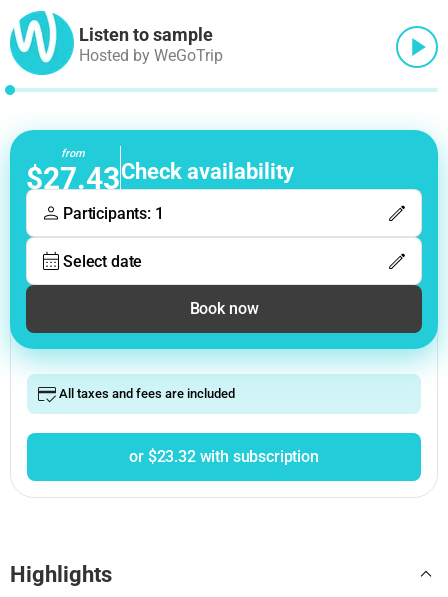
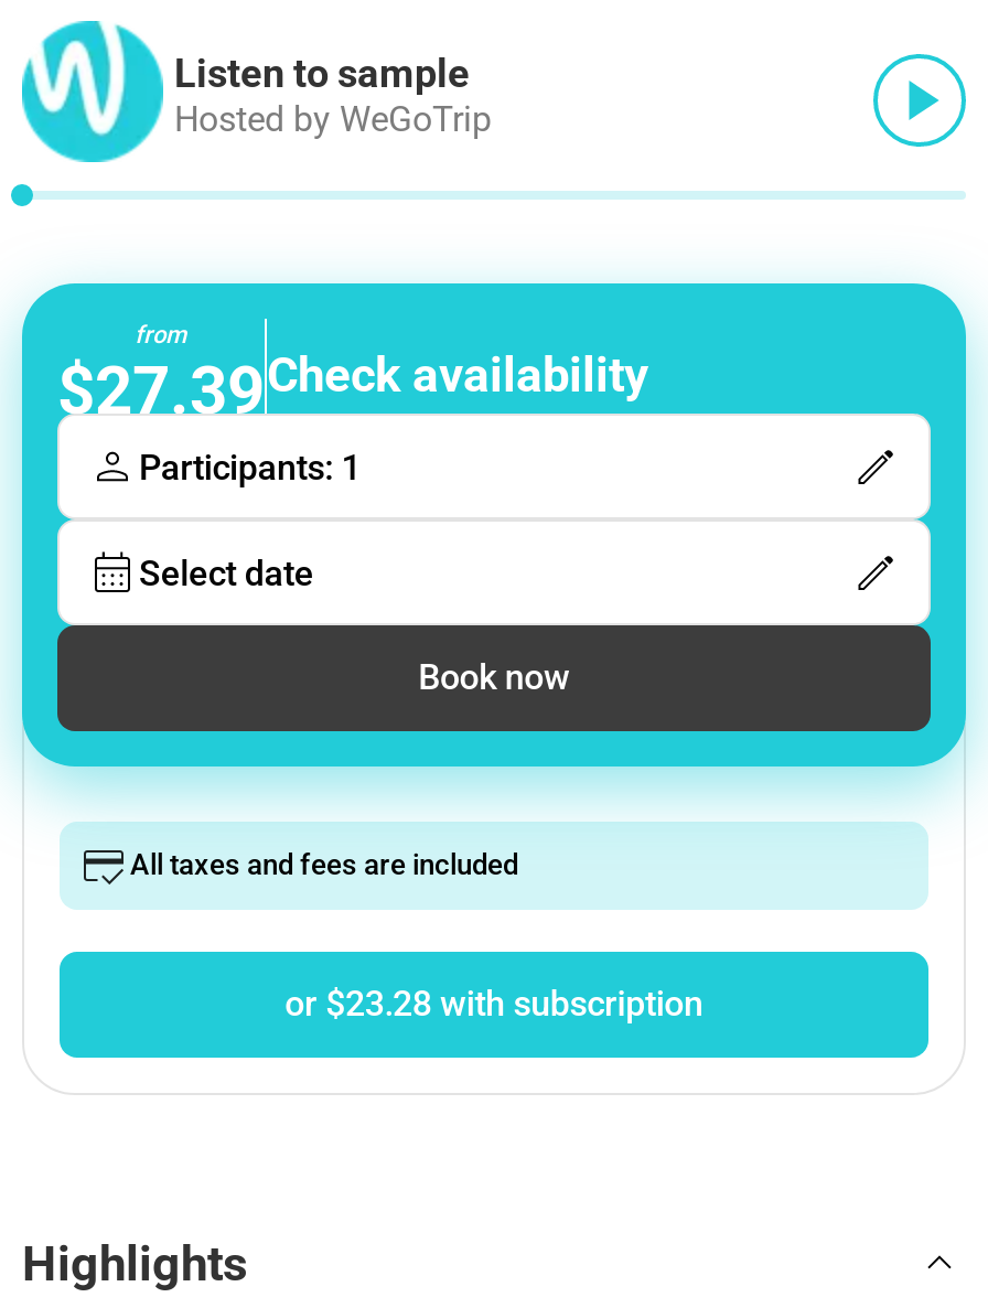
[26,159,294,196] $27.43Check availability -> [57,347,648,429] $27.39Check availability
[129,447,319,466] or $23.32 with subscription -> [285,983,703,1025] or $23.28 with subscription

